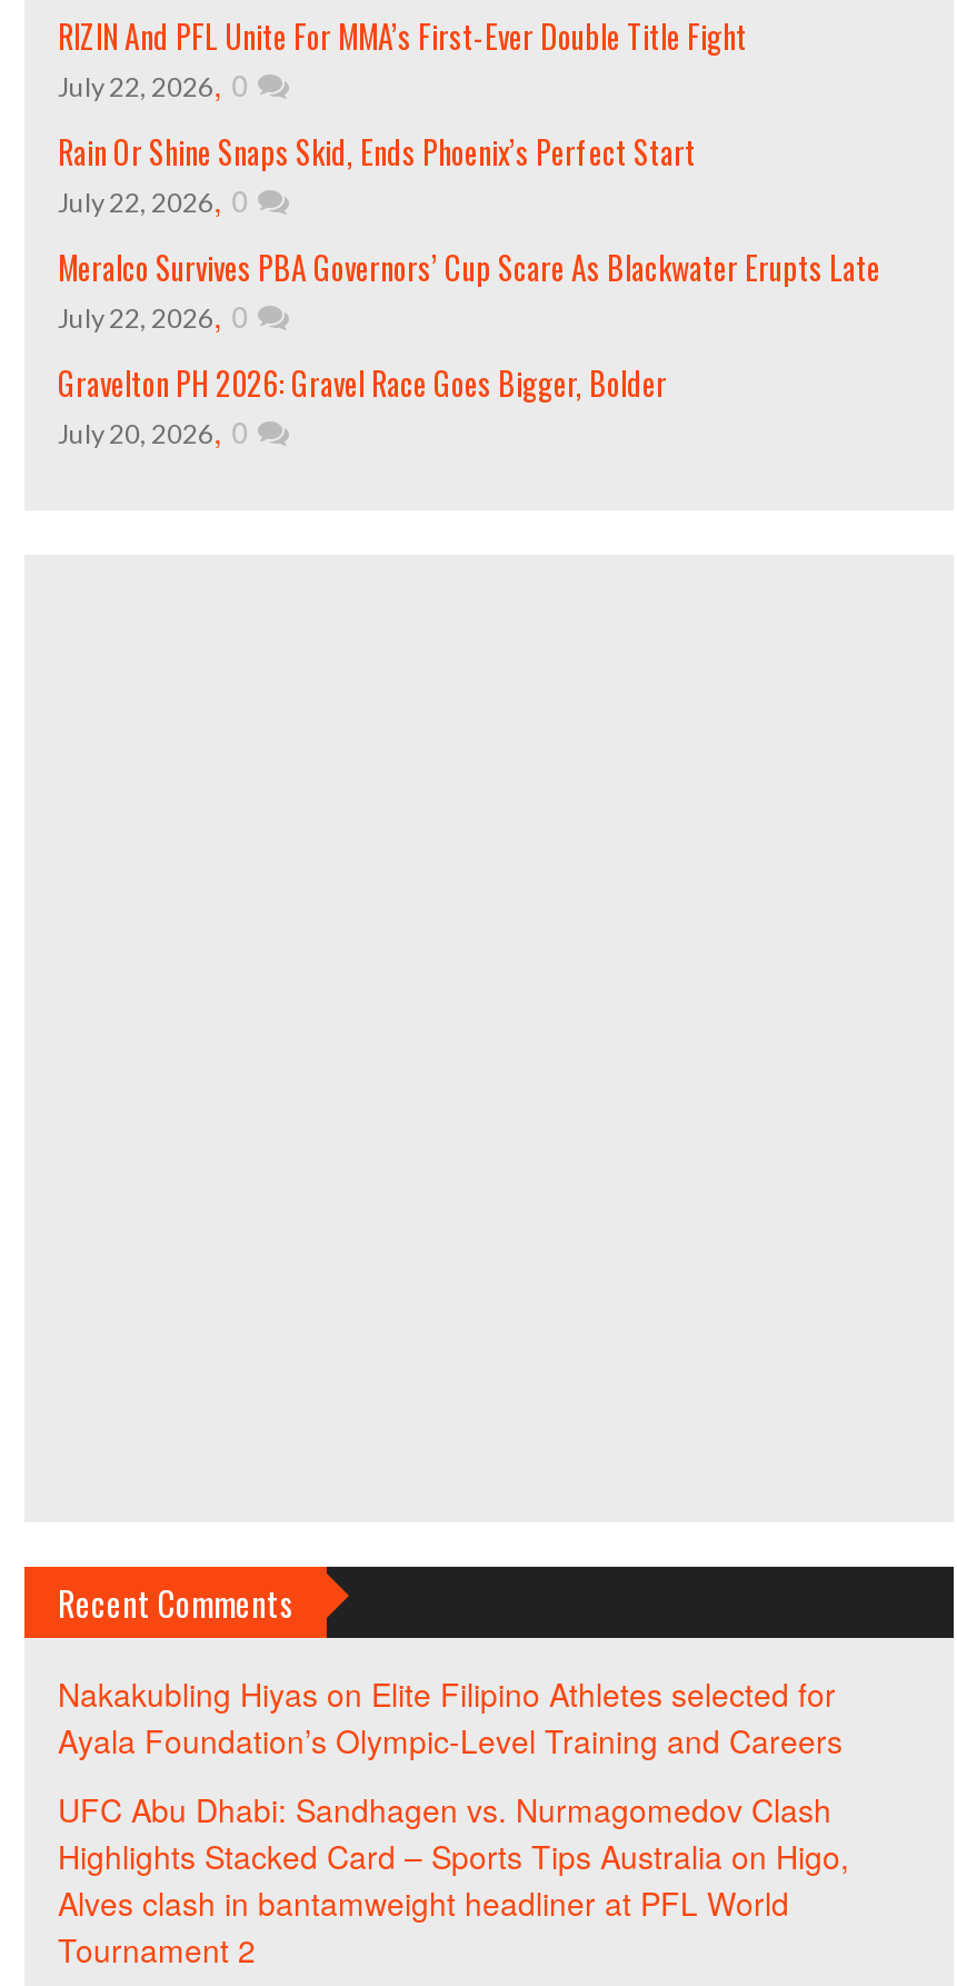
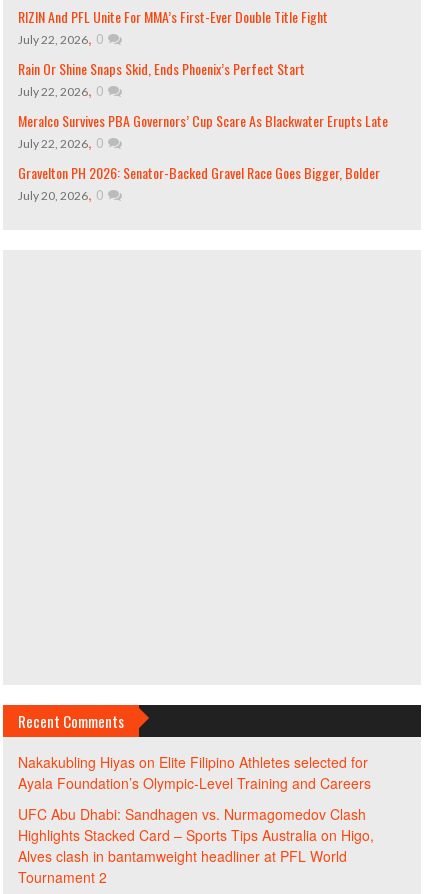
[58,359,667,406] Gravelton PH 2026: Gravel Race Goes Bigger, Bolder -> [18,162,380,183] Gravelton PH 2026: Senator-Backed Gravel Race Goes Bigger, Bolder

